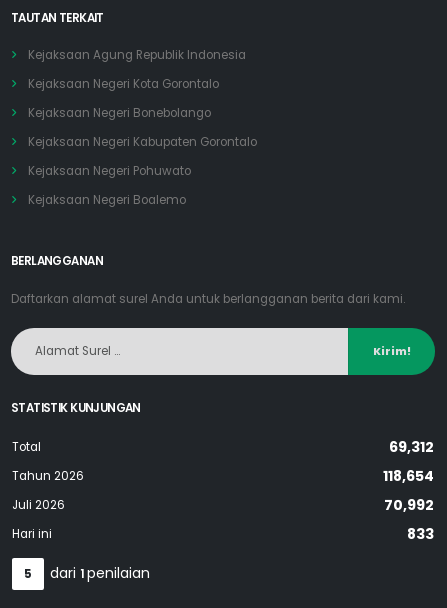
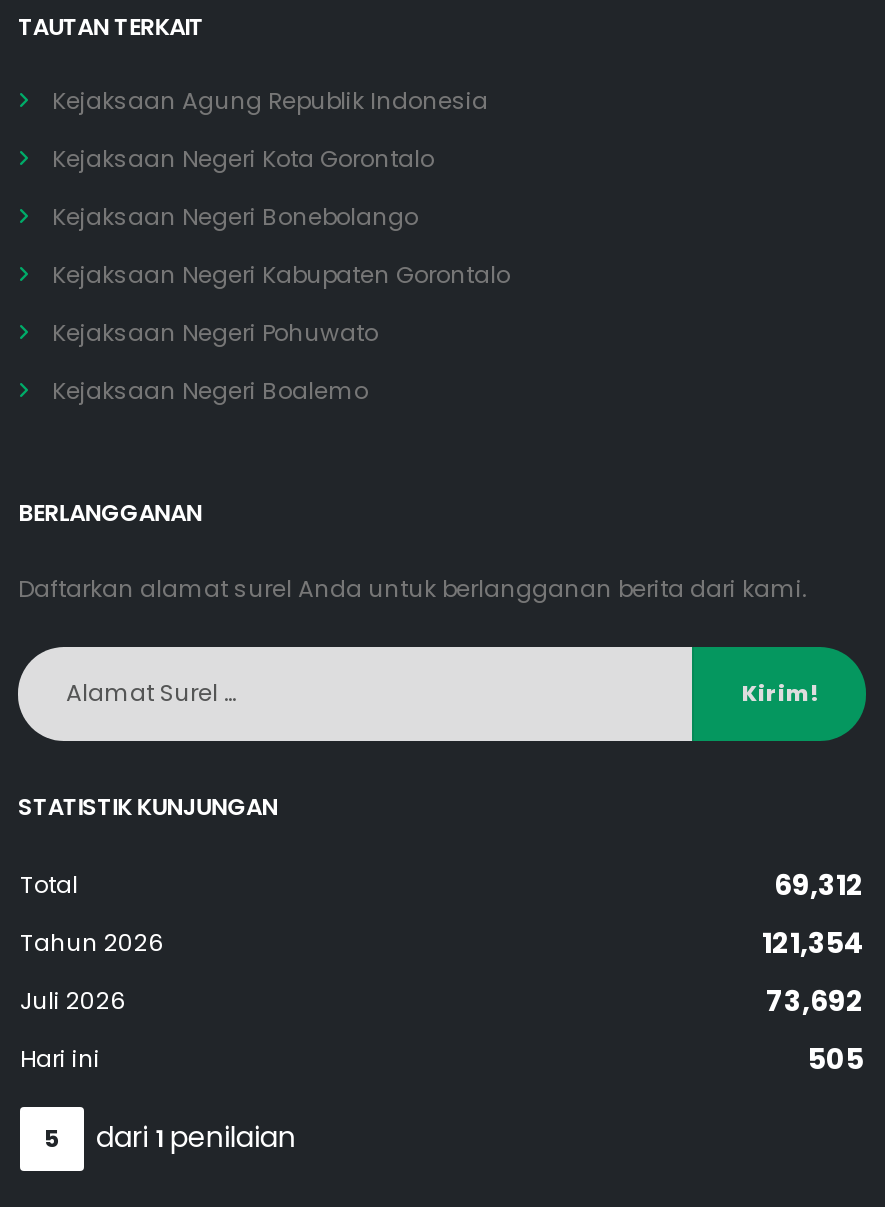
[383,466,434,486] 118,654 -> [762,922,864,962] 121,354
[384,495,434,515] 70,992 -> [766,980,864,1020] 73,692
[407,524,434,544] 833 -> [808,1038,864,1078] 505

